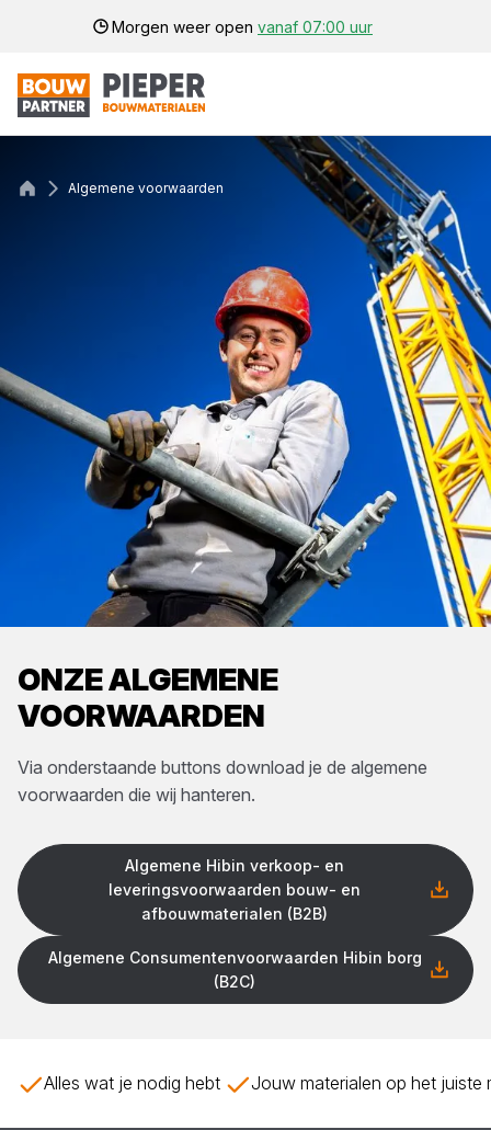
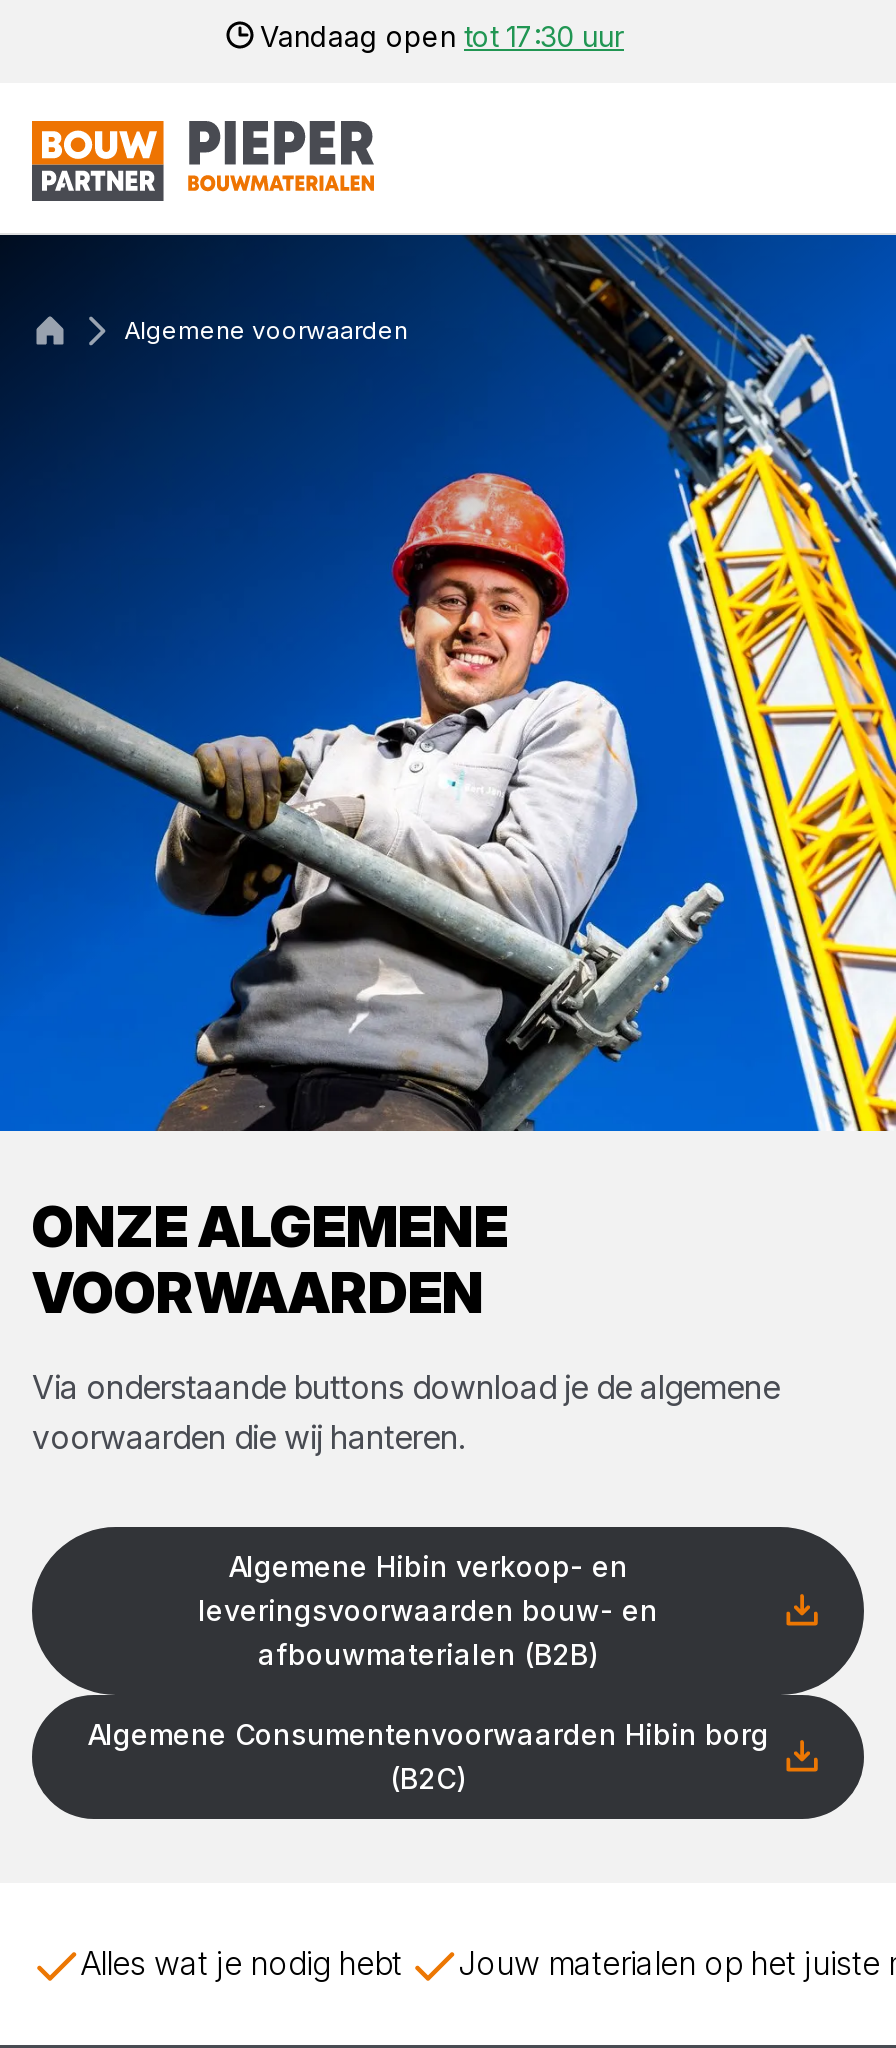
[112,17,373,36] Morgen weer open vanaf 07:00 uur -> [260,18,624,52] Vandaag open tot 17:30 uur

